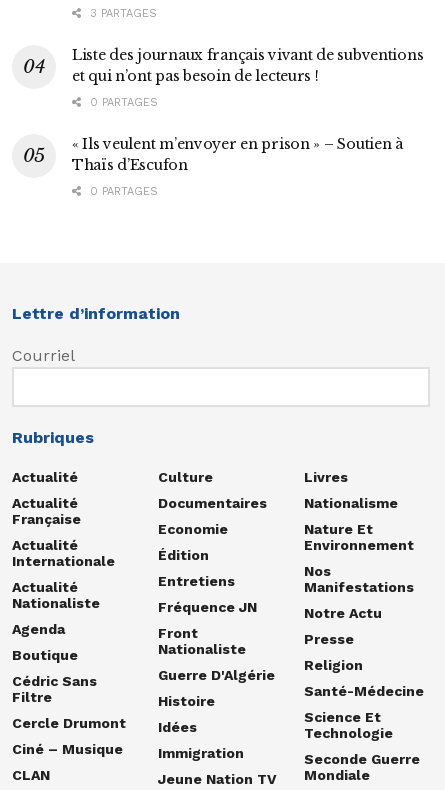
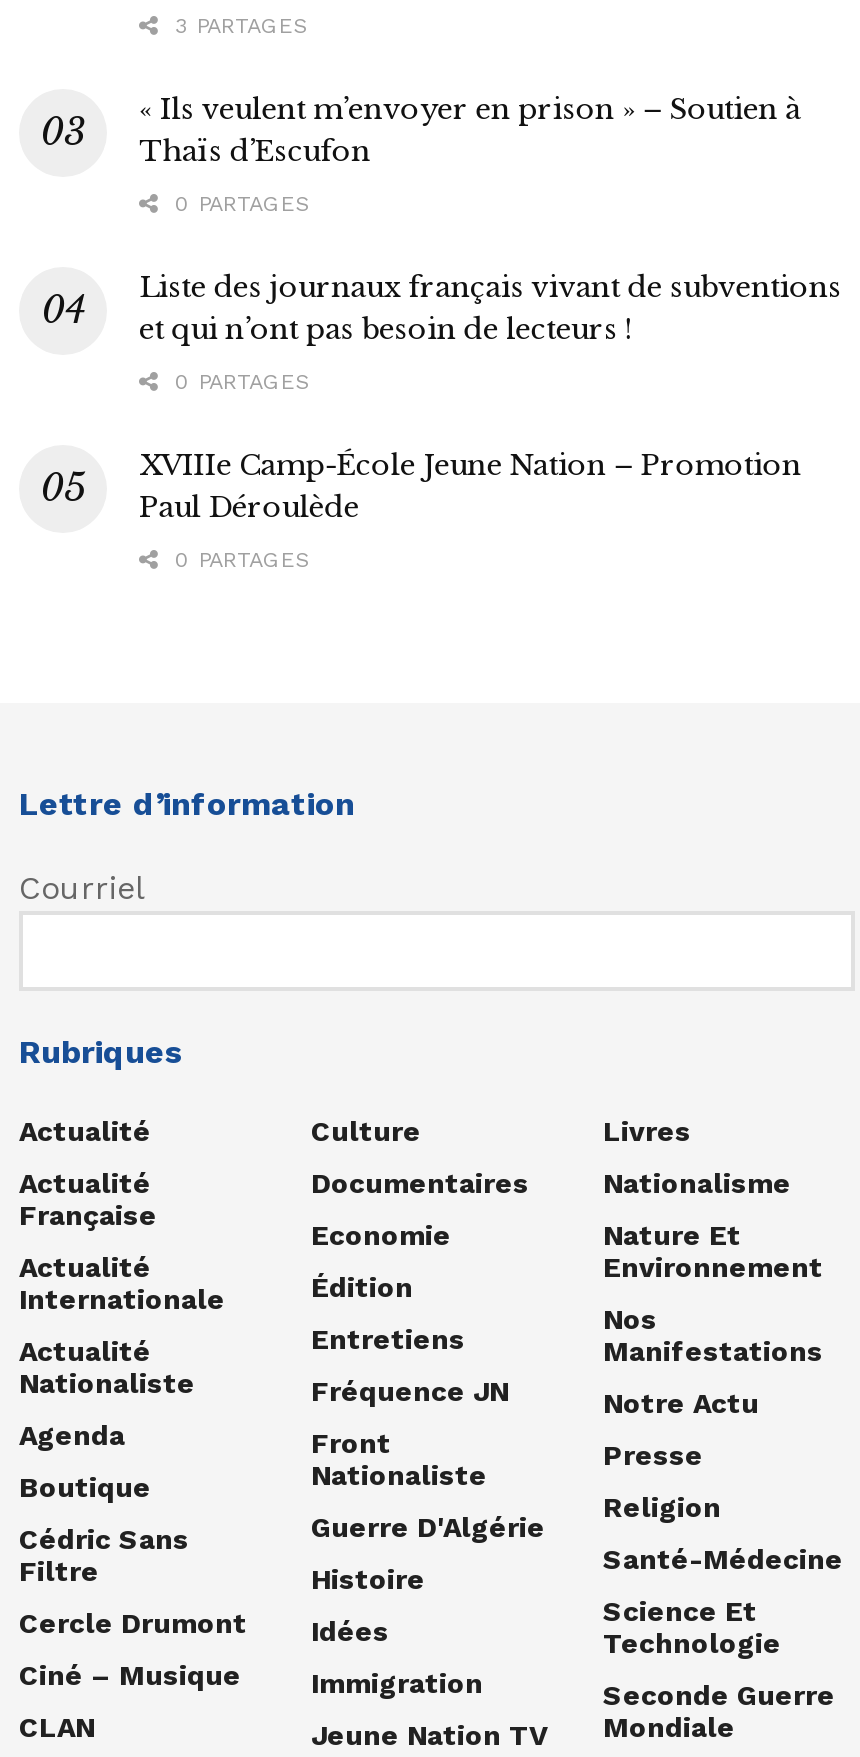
none -> [167,191,311,217] 0 PARTAGES
none -> [139,447,801,525] XVIIIe Camp-École Jeune Nation – Promotion | Paul Déroulède
moved [72,135,403,174] -> [139,91,801,169]: « Ils veulent m’envoyer en prison » – Soutien à | Thaïs d’Escufon

